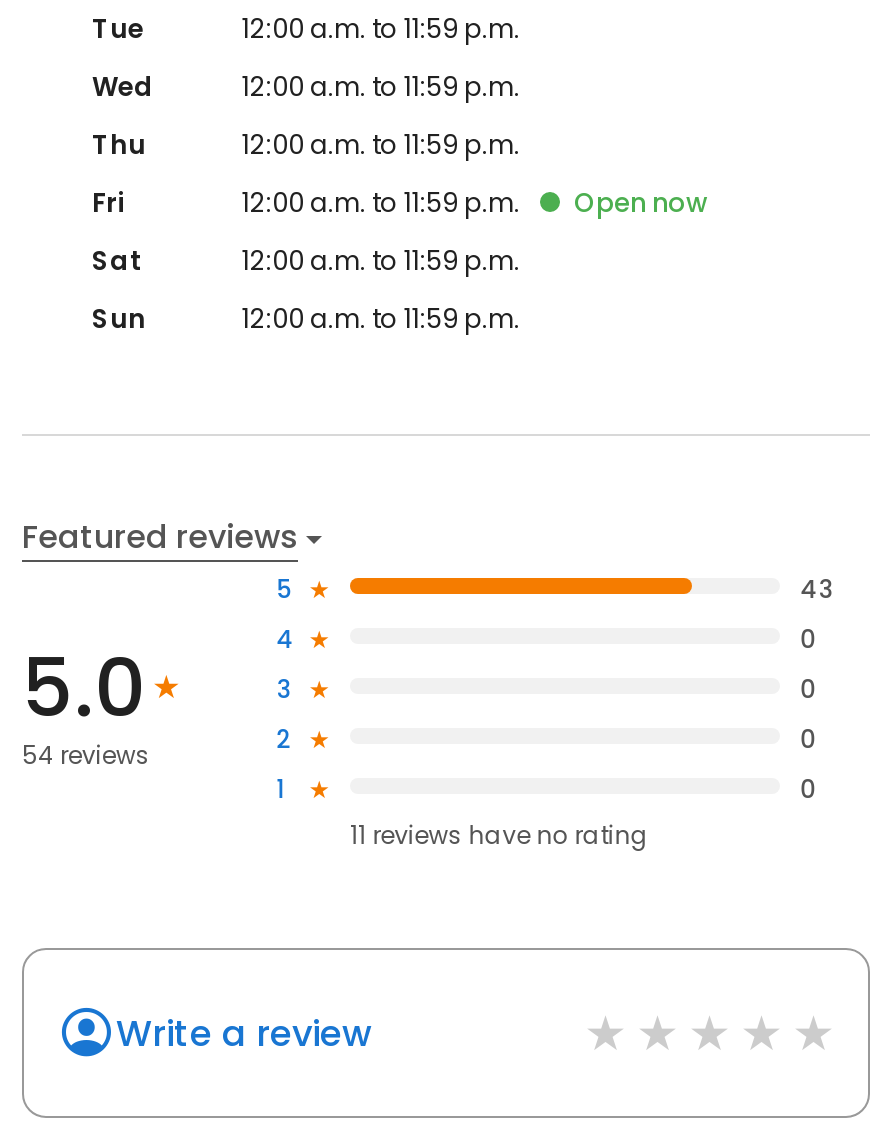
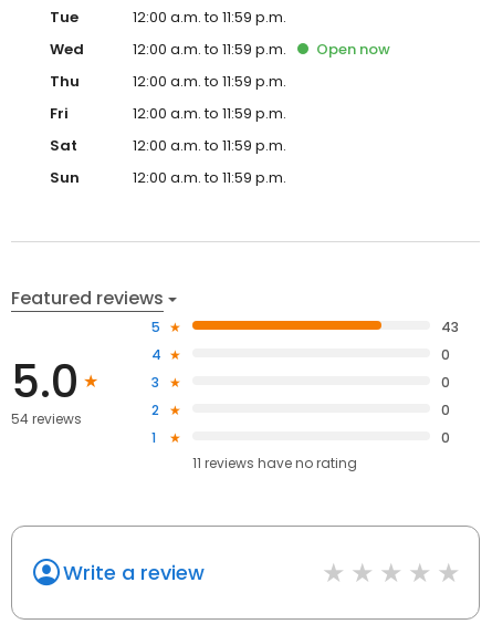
moved [574,184,708,222] -> [316,39,390,60]: Open now

